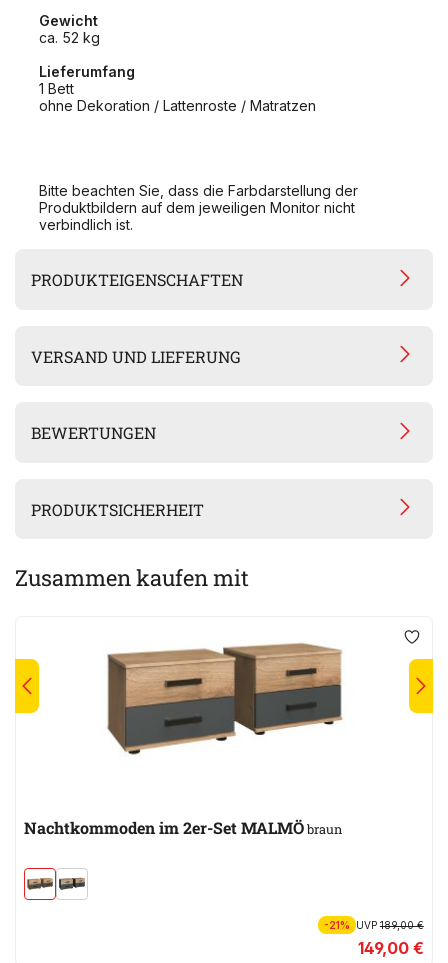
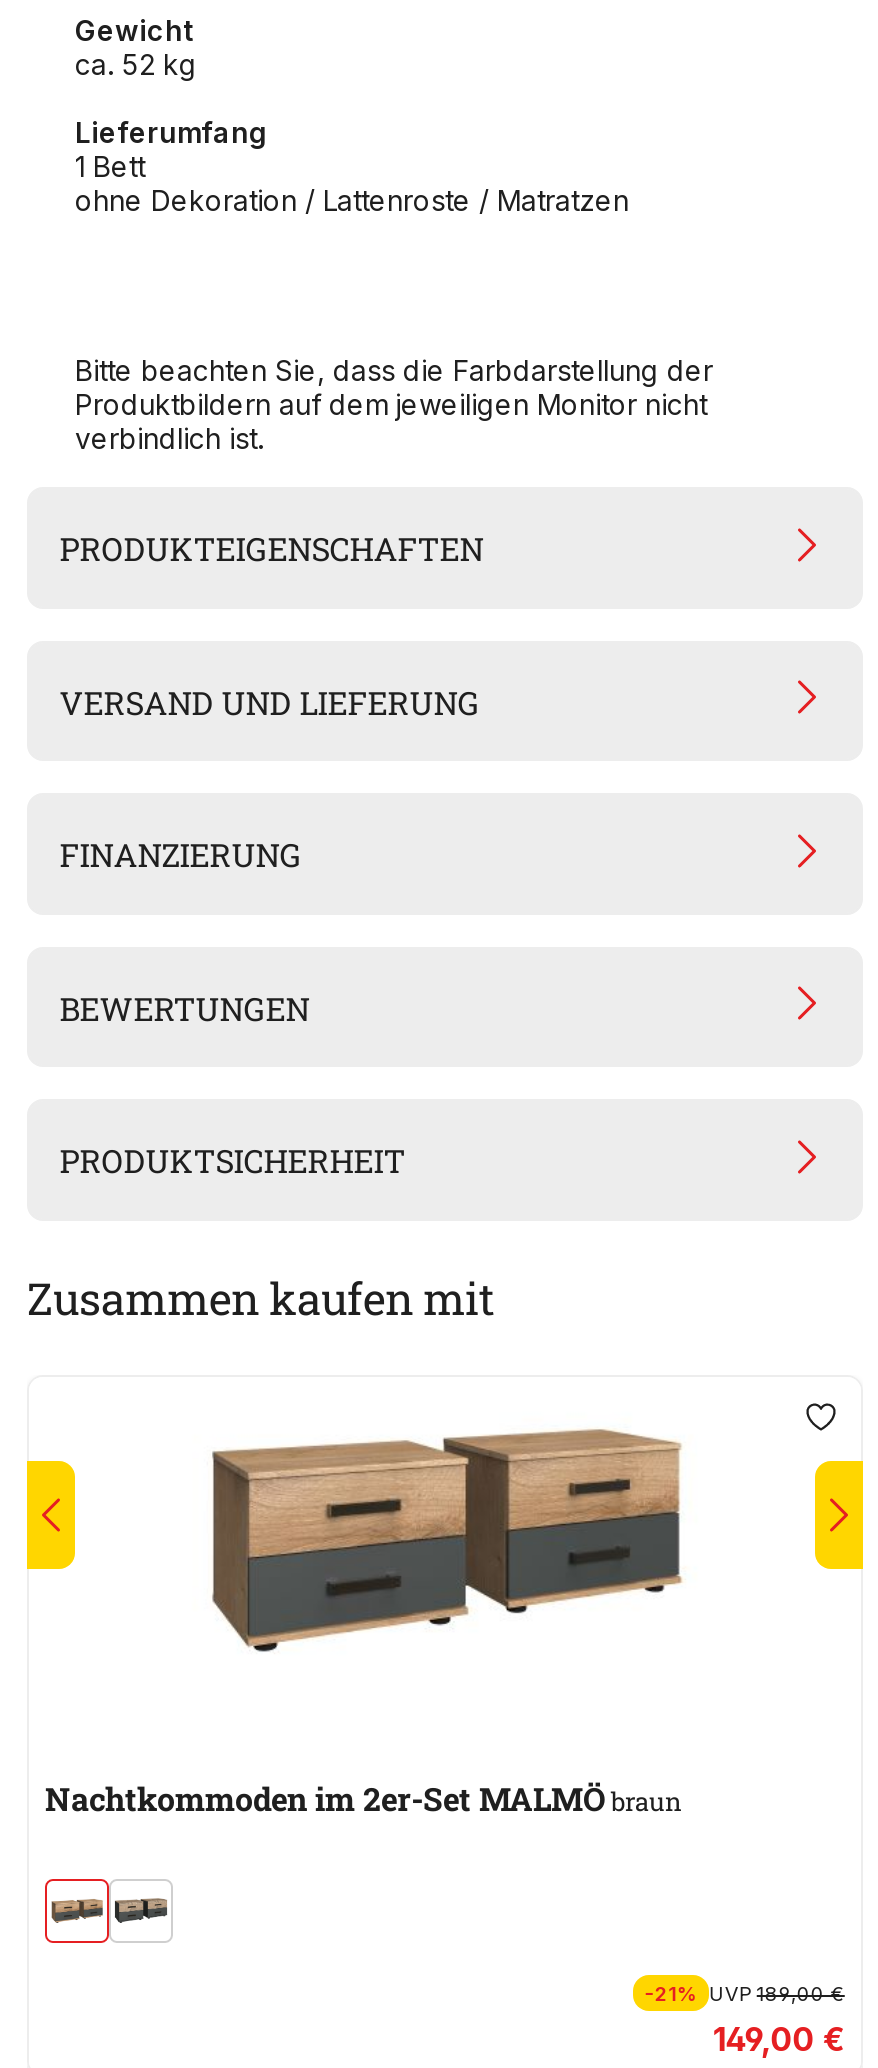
none -> [59,833,301,875] FINANZIERUNG

